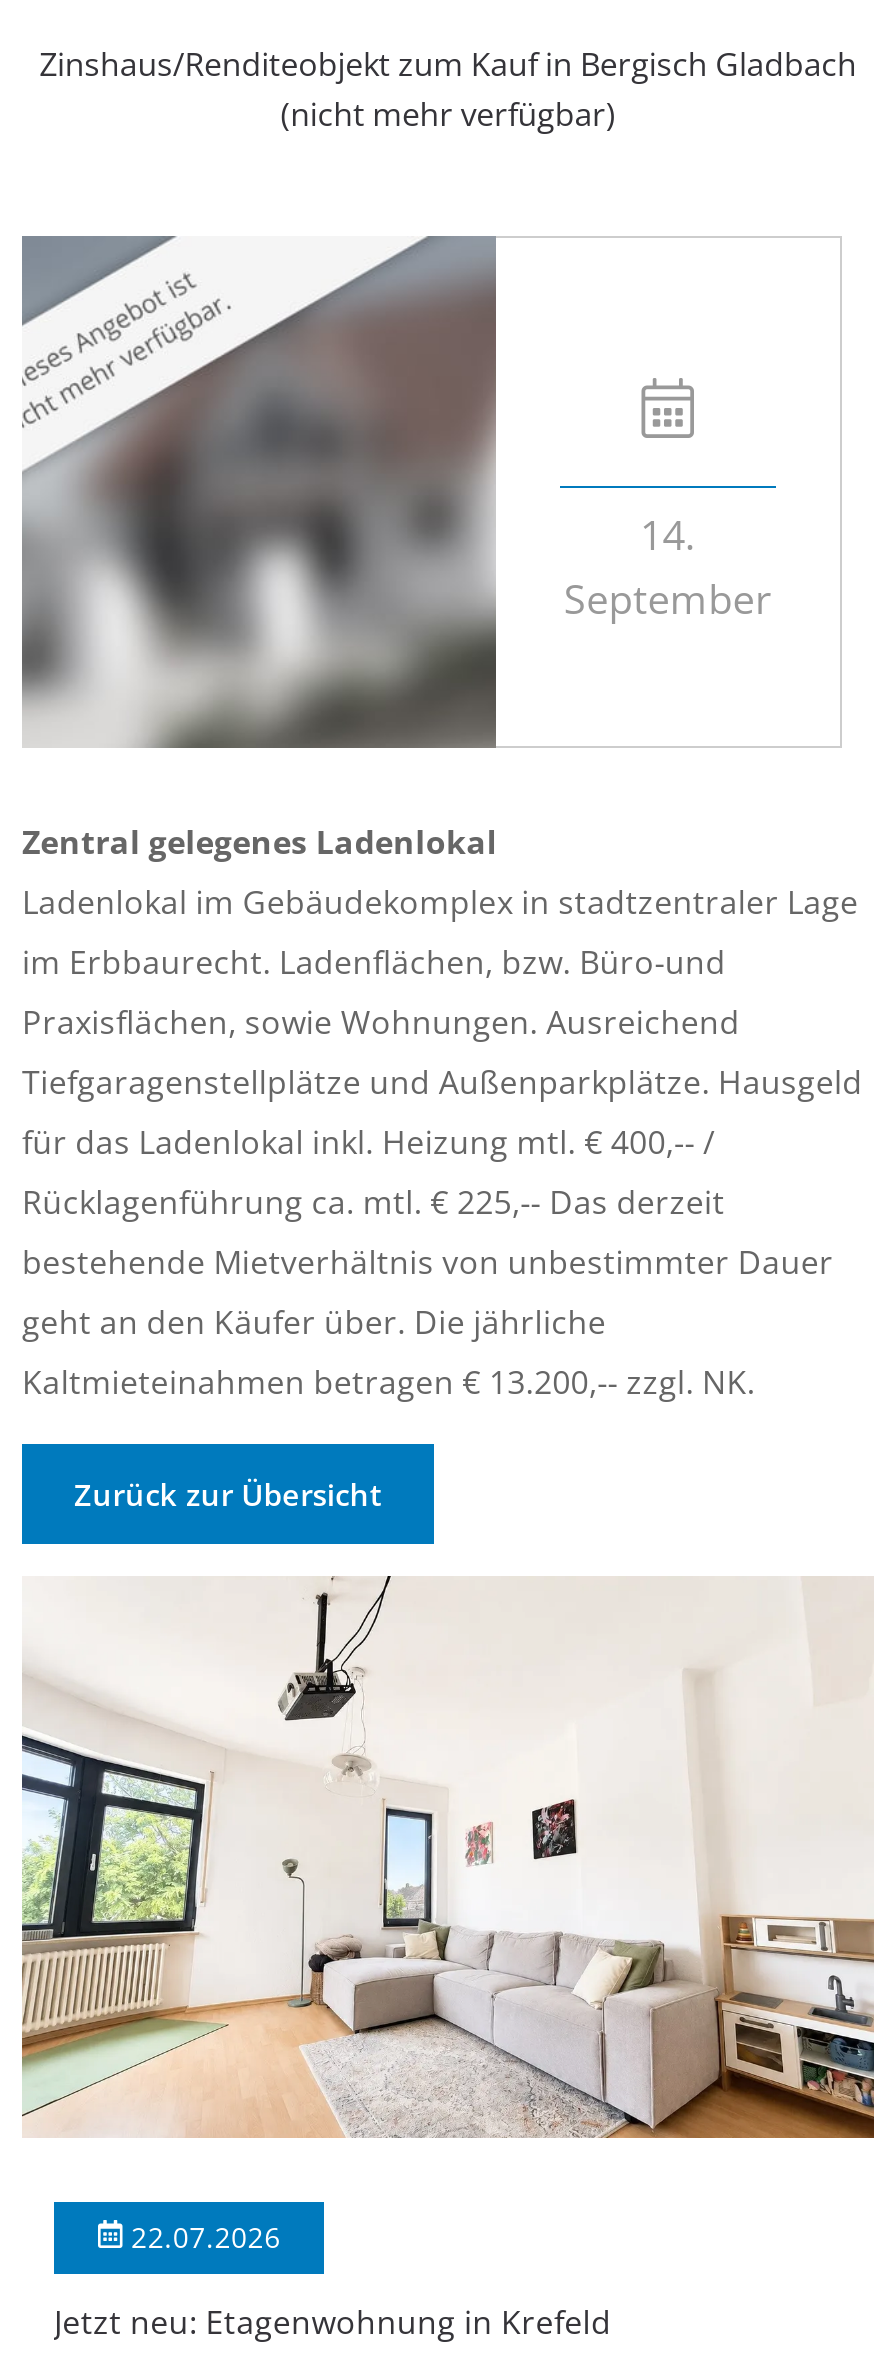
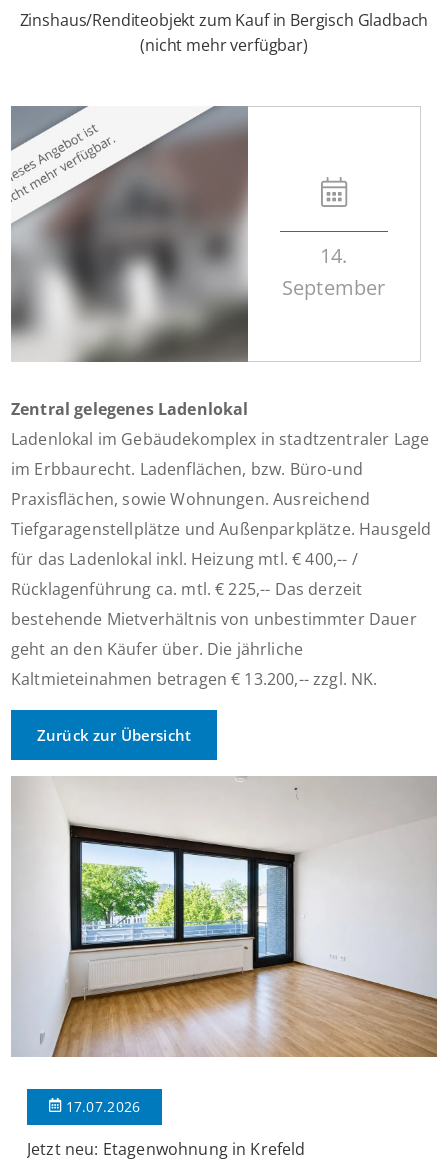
[22,1576,876,2256] [image] | 22.07.2026 -> [11,776,438,1116] [image] | 17.07.2026

